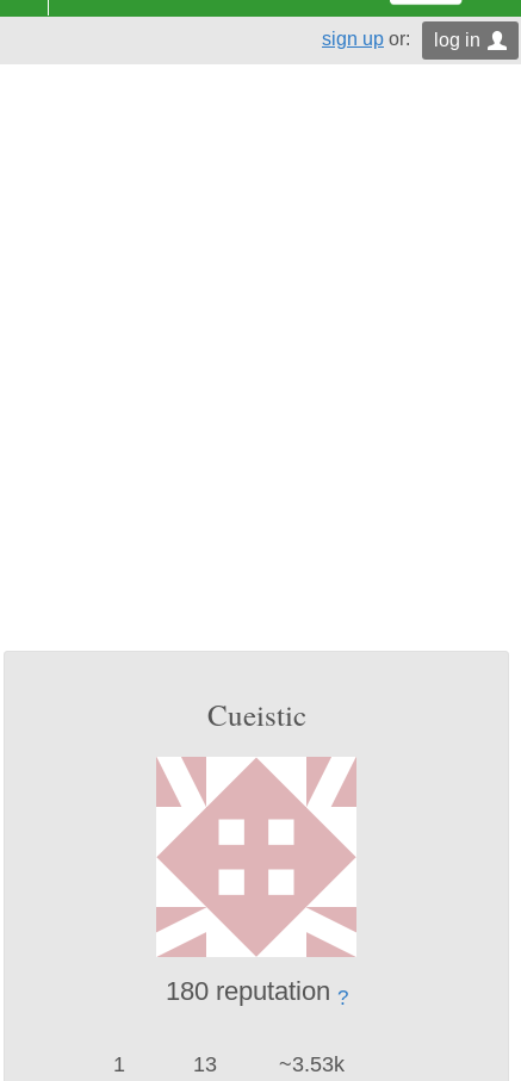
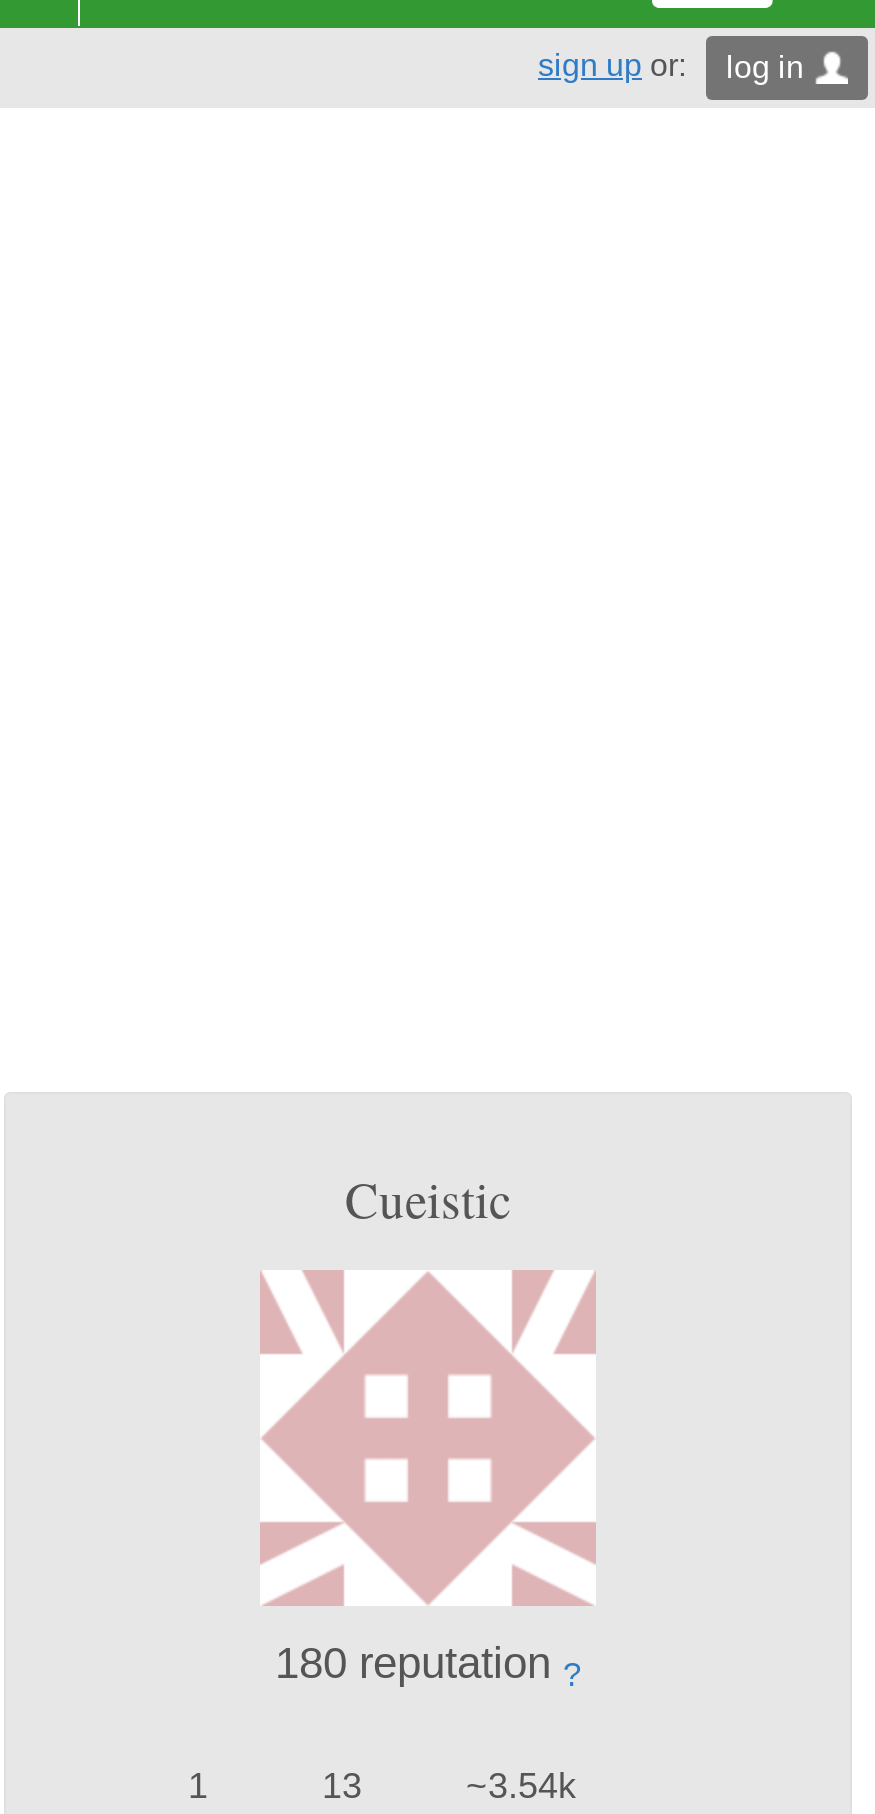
[279,1052,345,1076] ~3.53k -> [466,1765,576,1805] ~3.54k

